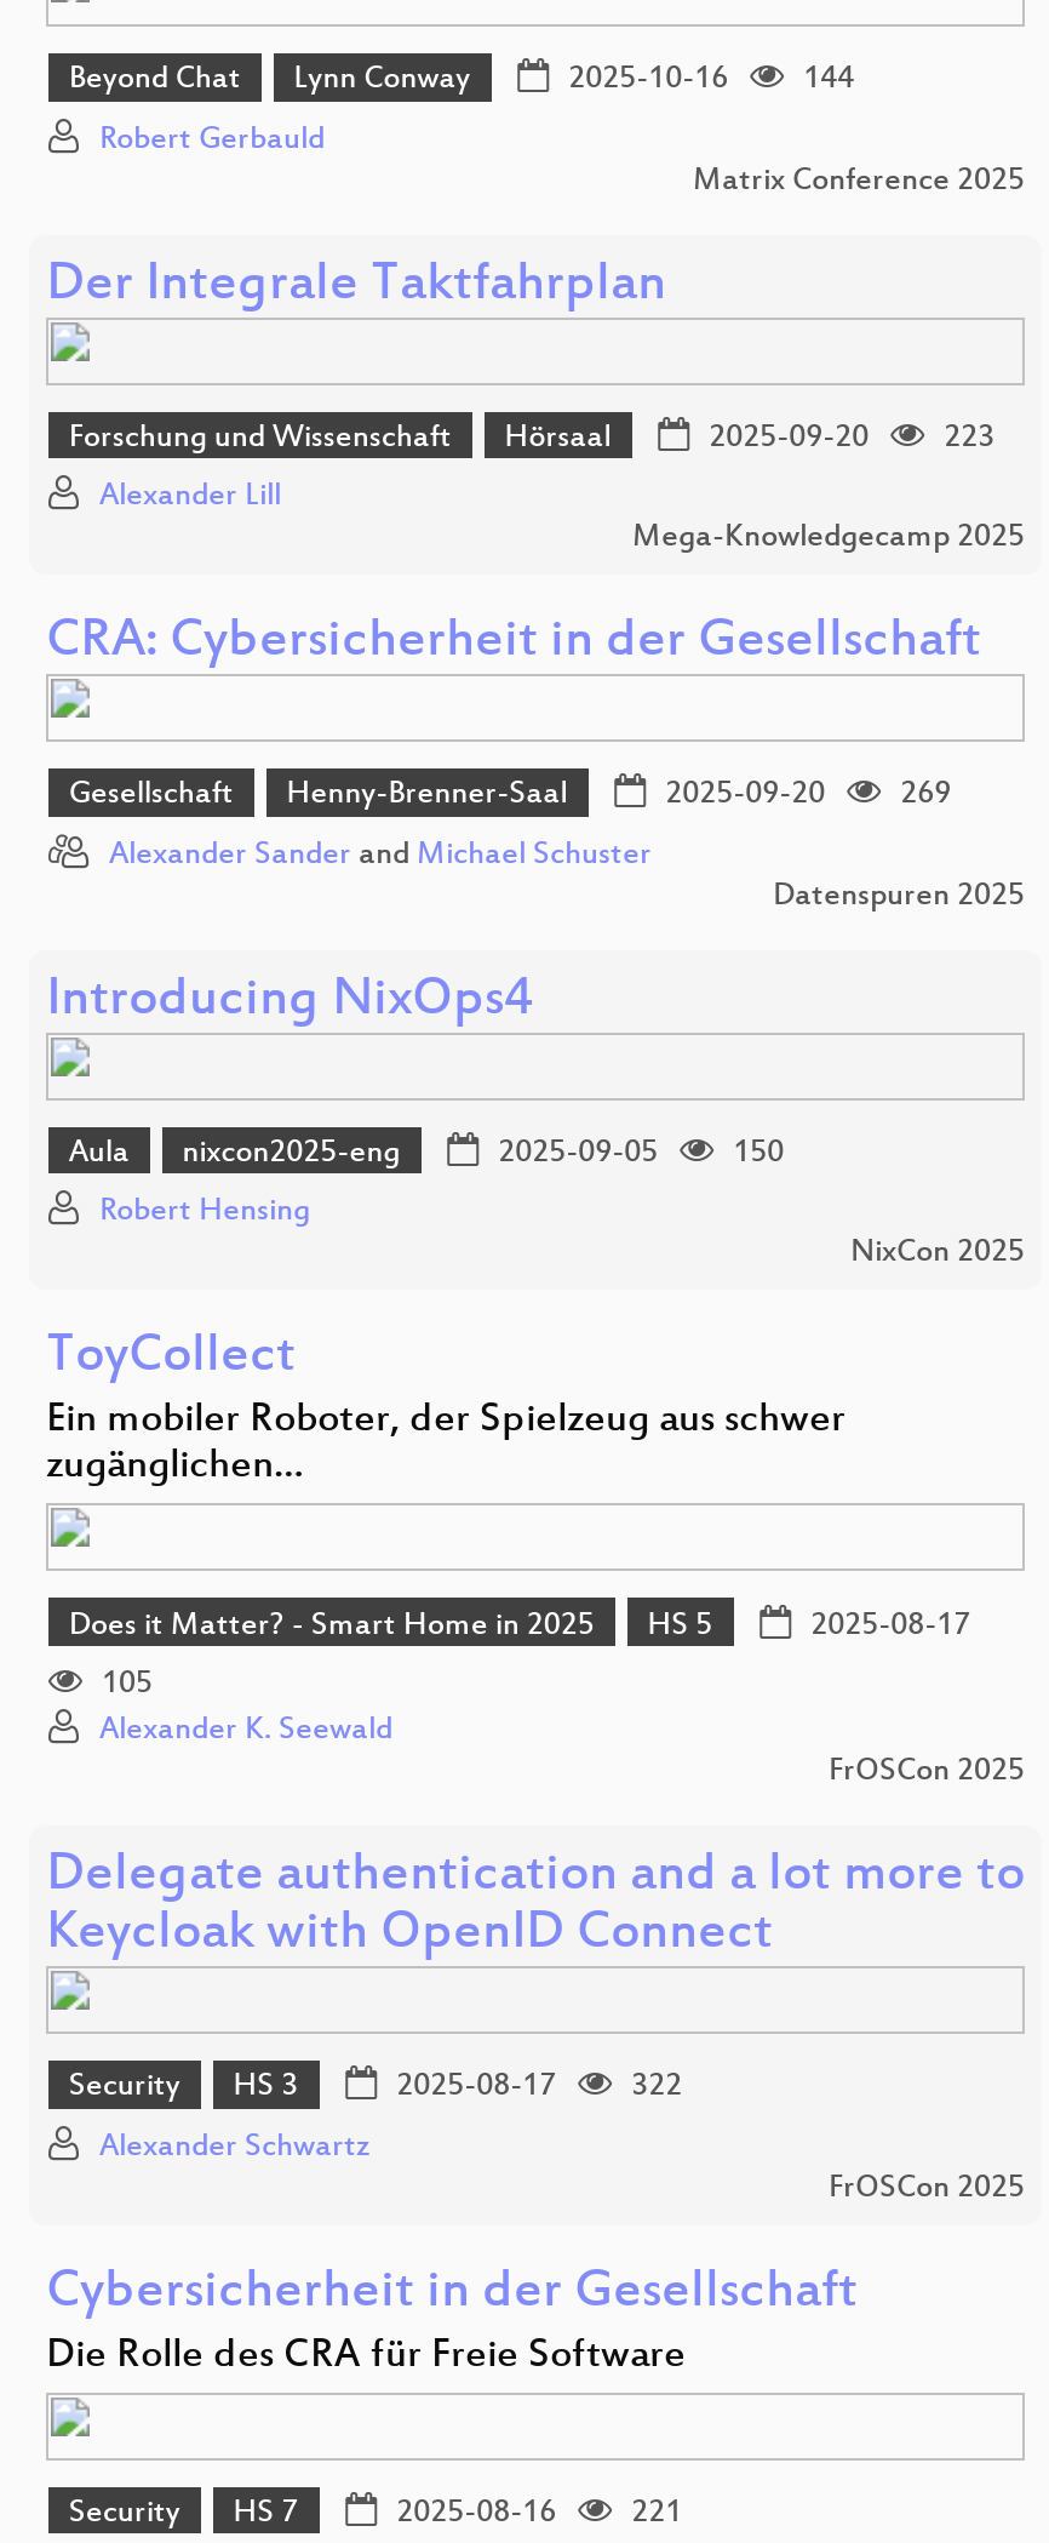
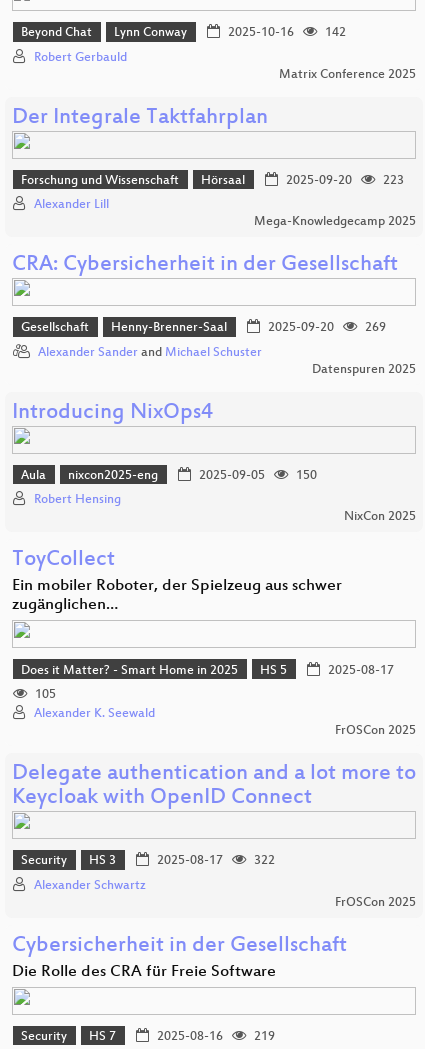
[561,64,854,97] 2025-10-16 144 -> [225,26,346,40] 2025-10-16 142
[624,2496,682,2530] 221 -> [251,1030,275,1044] 219

